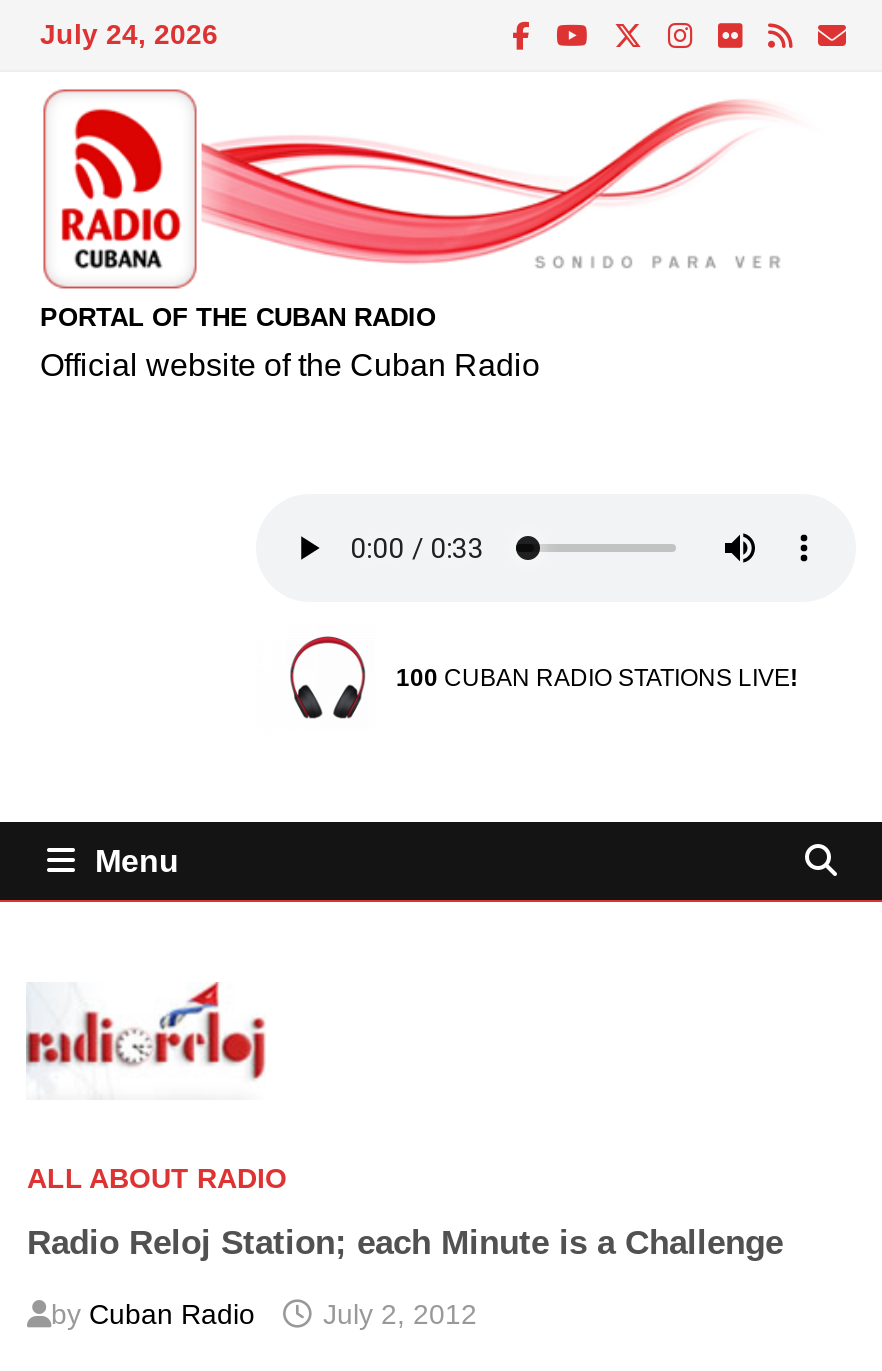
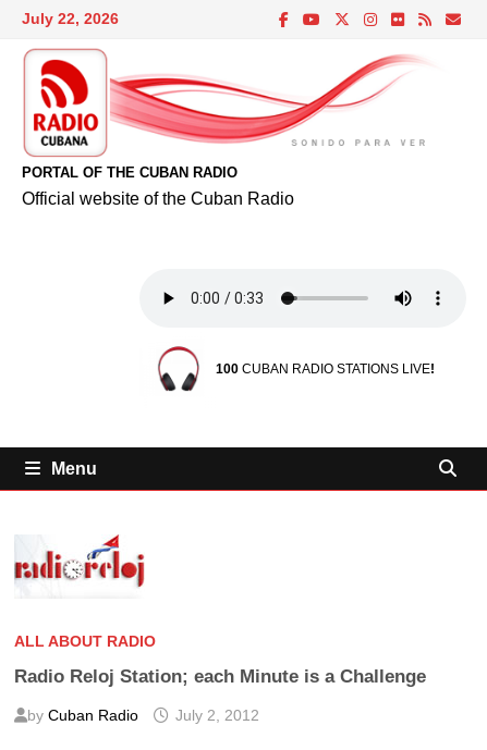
[40,18,218,50] July 24, 2026 -> [22,10,119,27] July 22, 2026

